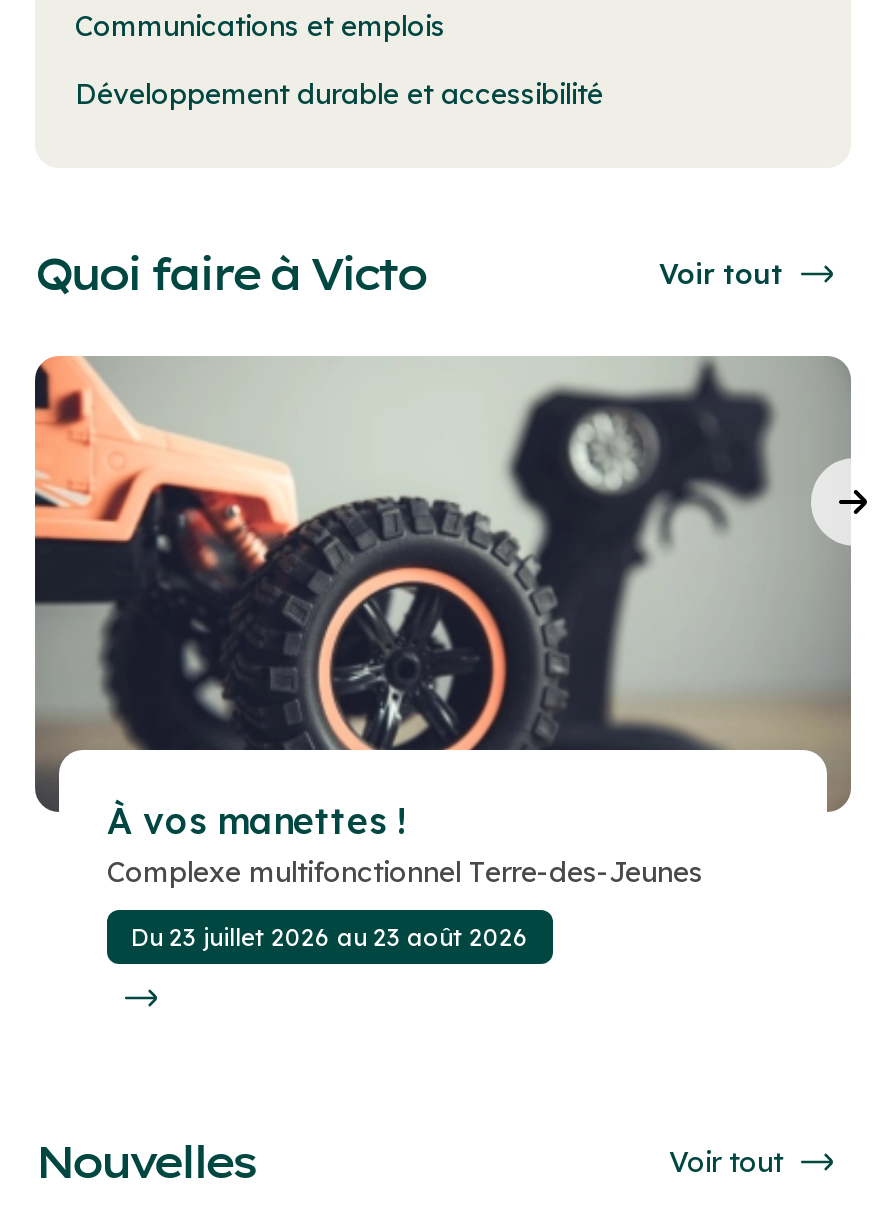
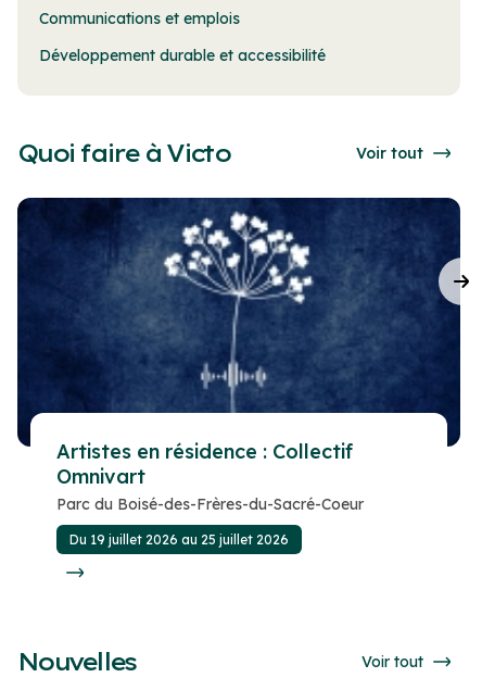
[33,354,869,890] [image] | À vos manettes ! | Complexe multifonctionnel Terre-des-Jeunes -> [16,197,470,513] [image] | Artistes en résidence : Collectif | Omnivart | Parc du Boisé-des-Frères-du-Sacré-Coeur
[131,922,529,952] Du 23 juillet 2026 au 23 août 2026 -> [69,531,289,547] Du 19 juillet 2026 au 25 juillet 2026

